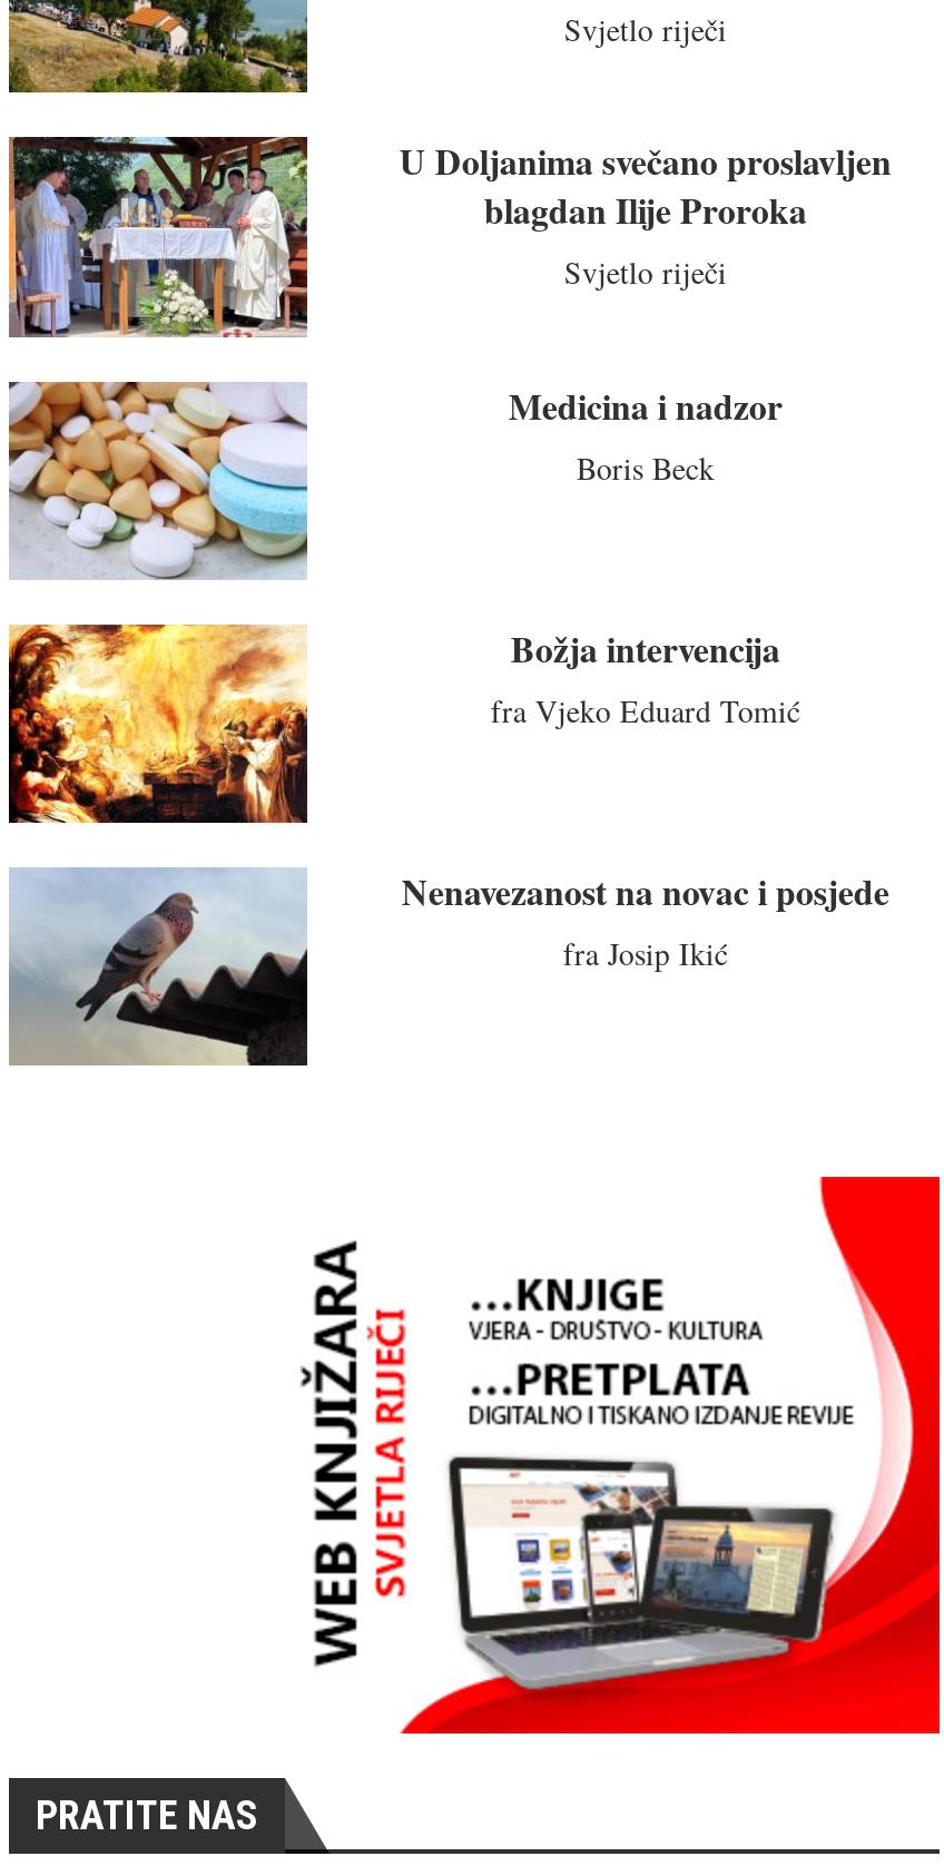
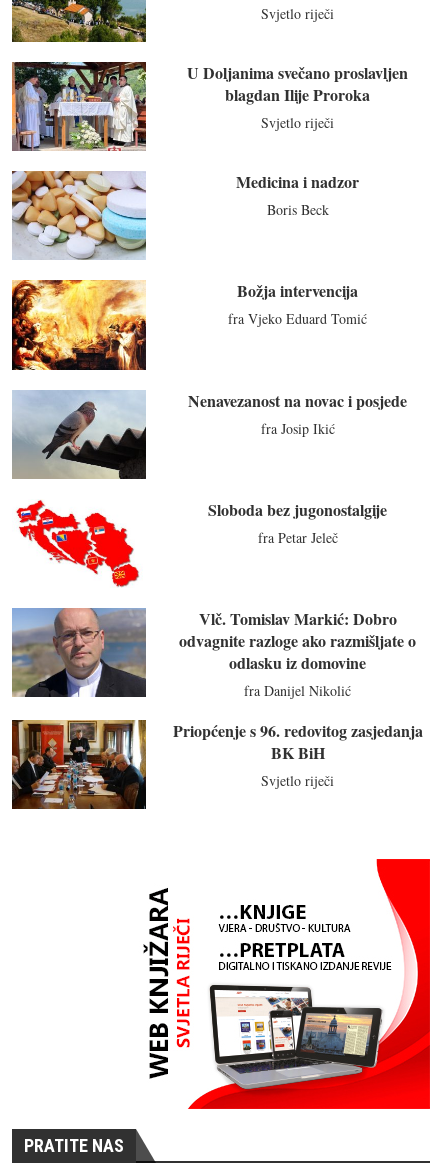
none -> [11,607,423,790] [image] | Vlč. Tomislav Markić: Dobro | odvagnite razloge ako razmišljate o | odlasku iz domovine | fra Danijel Nikolić | Priopćenje s 96. redovitog zasjedanja | BK BiH | Svjetlo riječi
none -> [11,719,147,810] [image]
none -> [16,501,140,588] [image]
none -> [208,498,387,547] Sloboda bez jugonostalgije | fra Petar Jeleč

